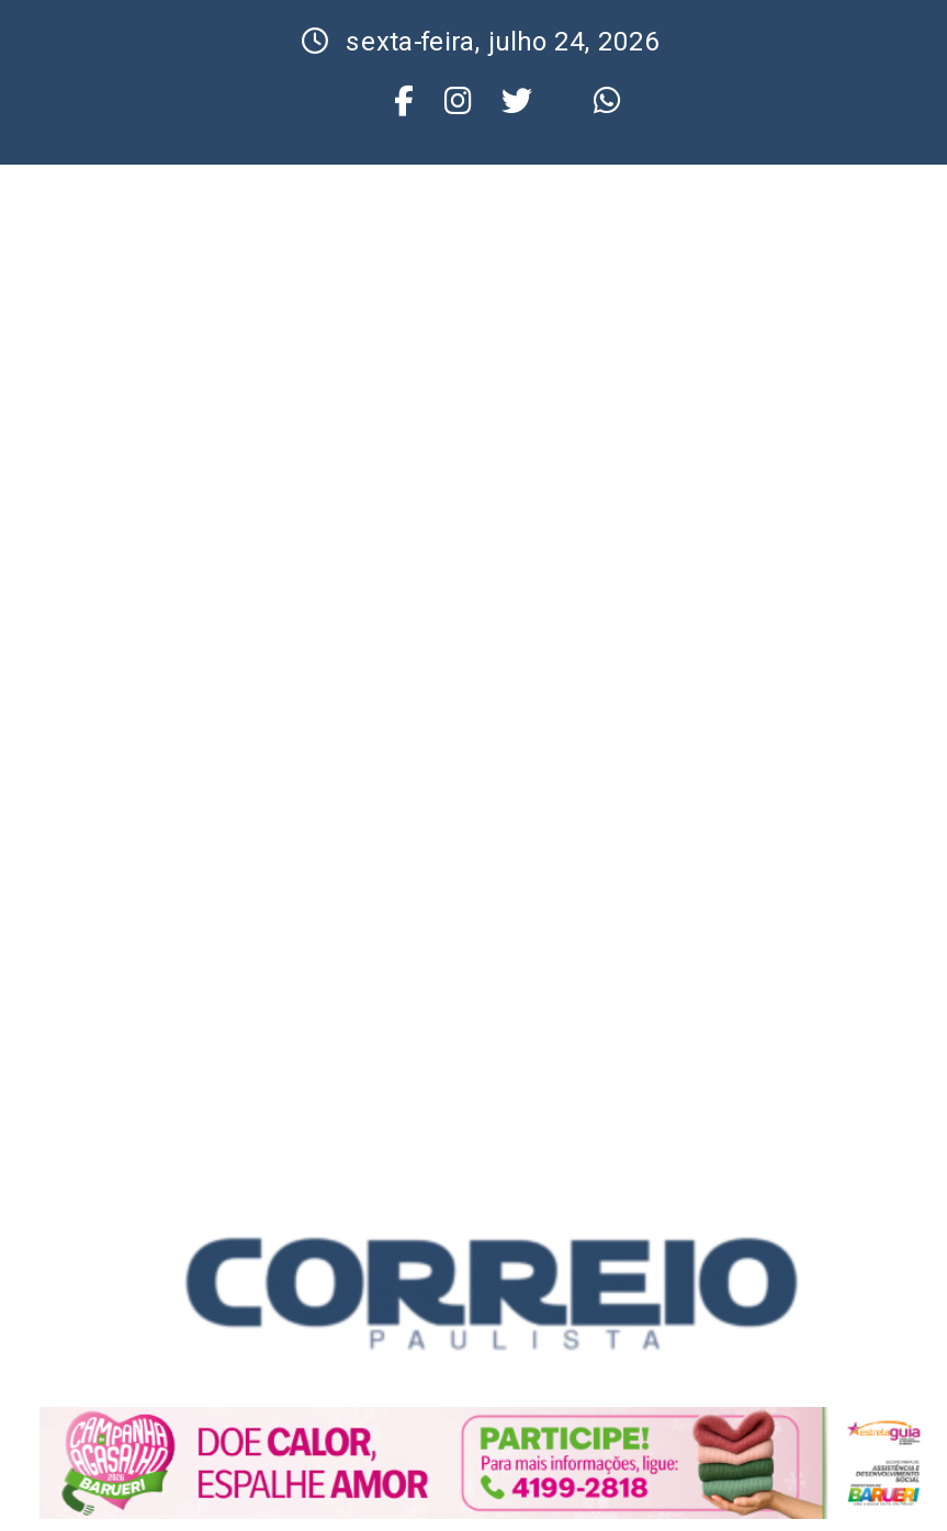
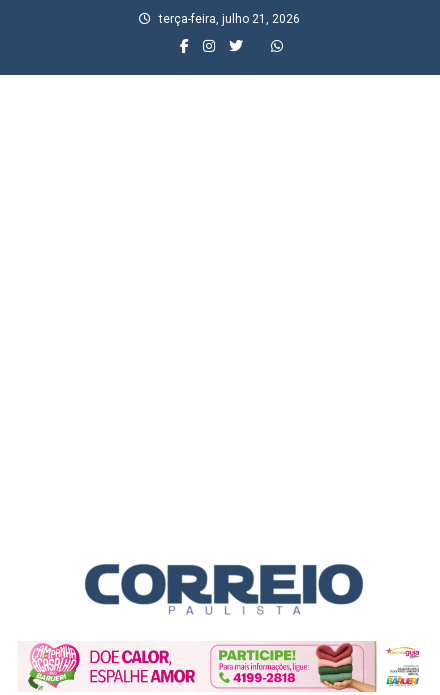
[346,26,659,57] sexta-feira, julho 24, 2026 -> [158,12,299,26] terça-feira, julho 21, 2026

